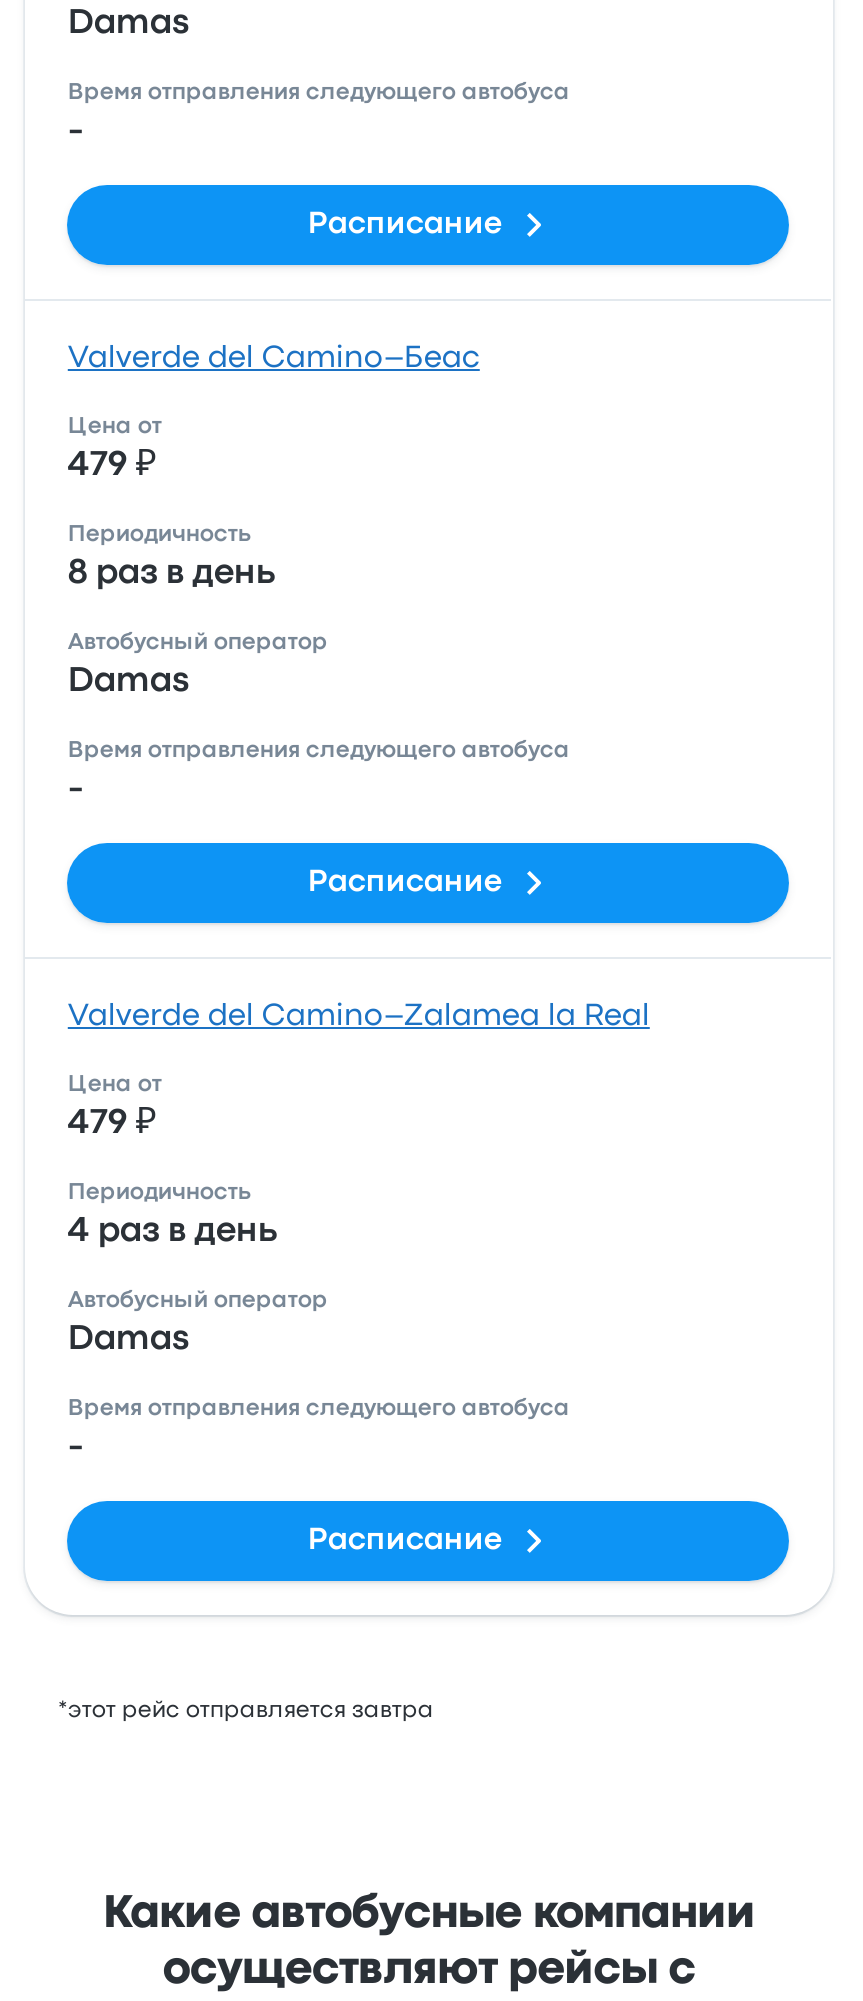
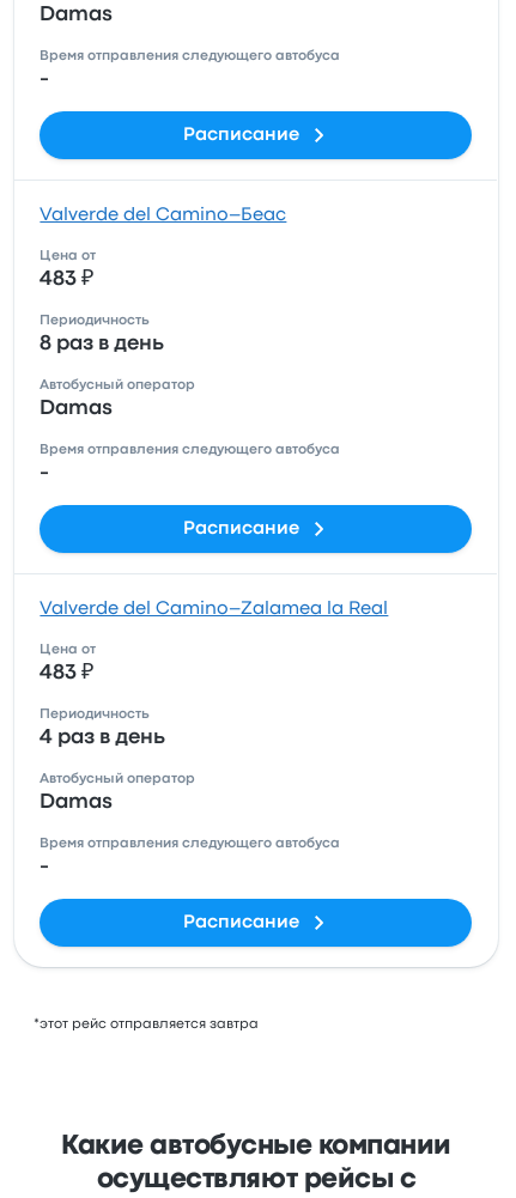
[68,451,156,481] 479 ₽ -> [40,270,94,288] 483 ₽
[68,1109,156,1139] 479 ₽ -> [40,664,94,682] 483 ₽

